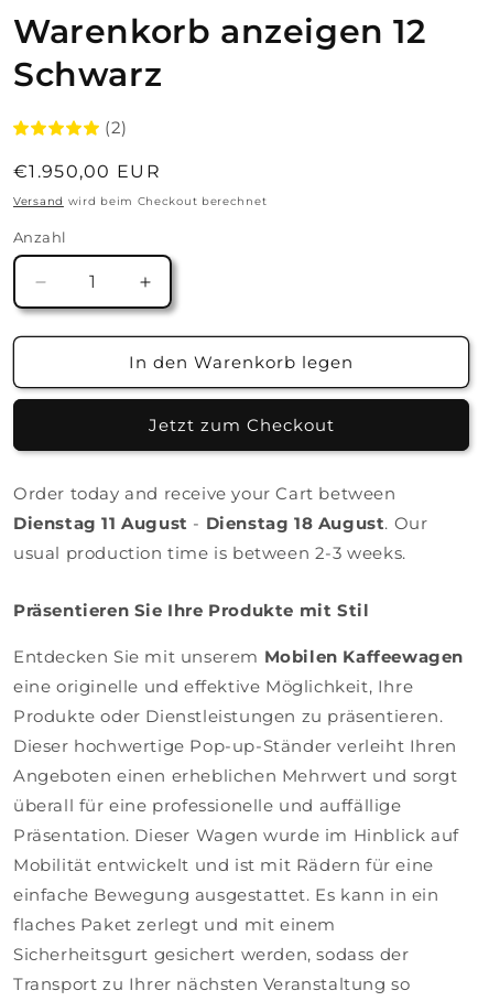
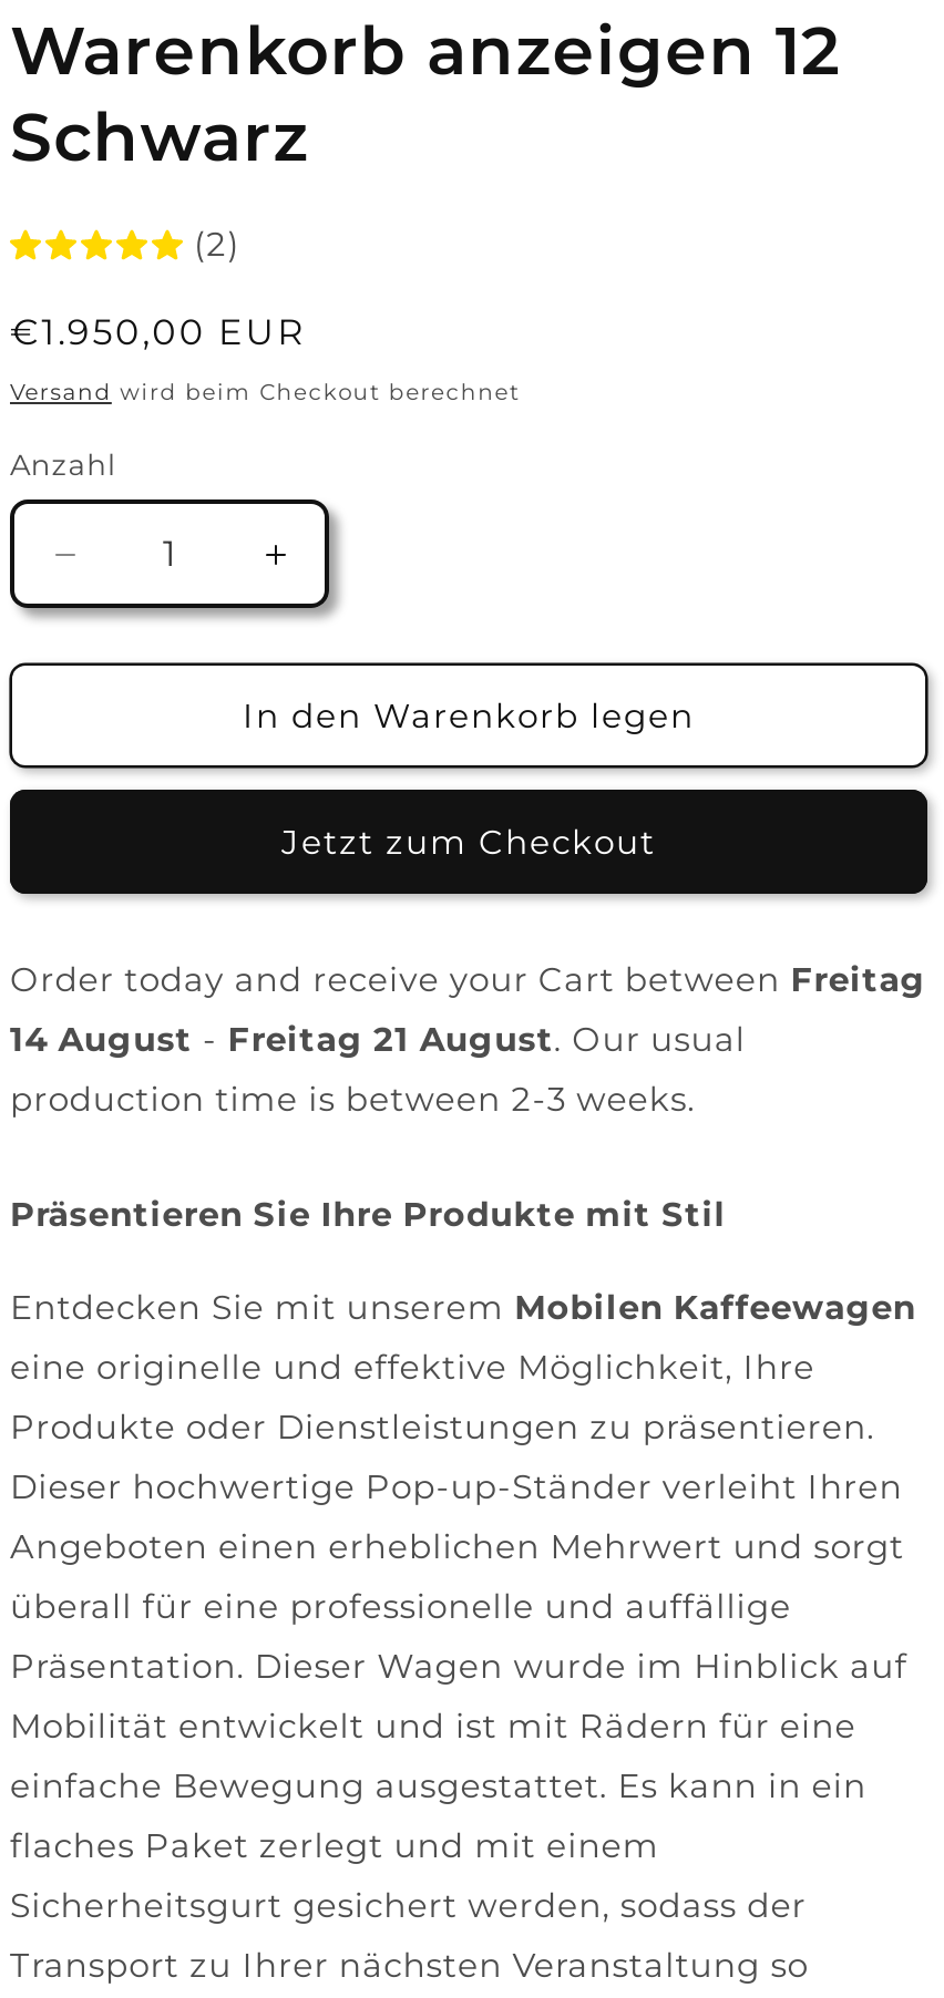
[13,483,428,564] Order today and receive your Cart between | Dienstag 11 August - Dienstag 18 August. Our | usual production time is between 2-3 weeks. -> [10,959,926,1120] Order today and receive your Cart between Freitag | 14 August - Freitag 21 August. Our usual | production time is between 2-3 weeks.

